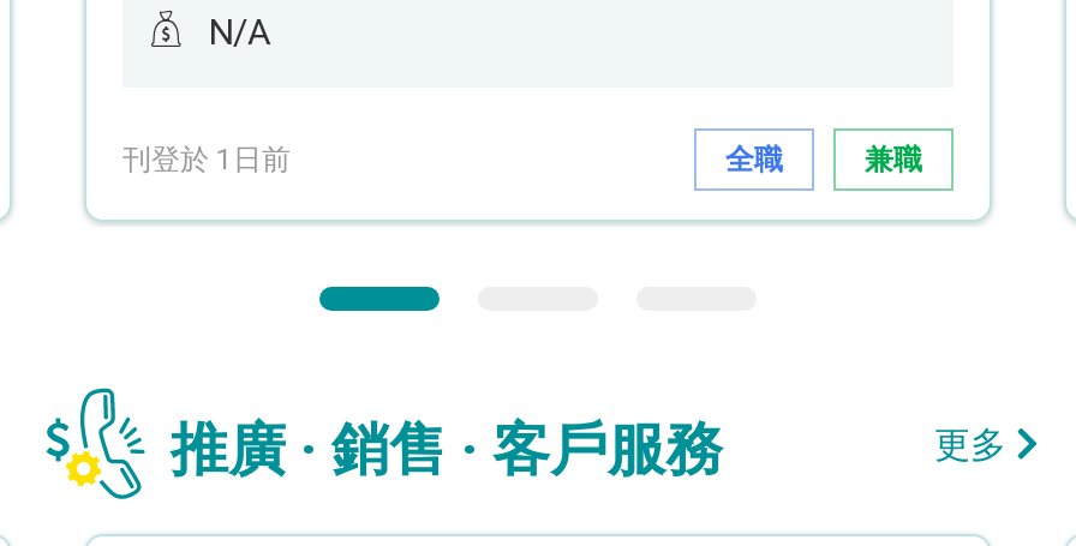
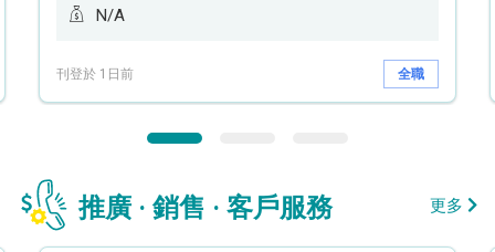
[865,142,922,175] 兼職 -> none

